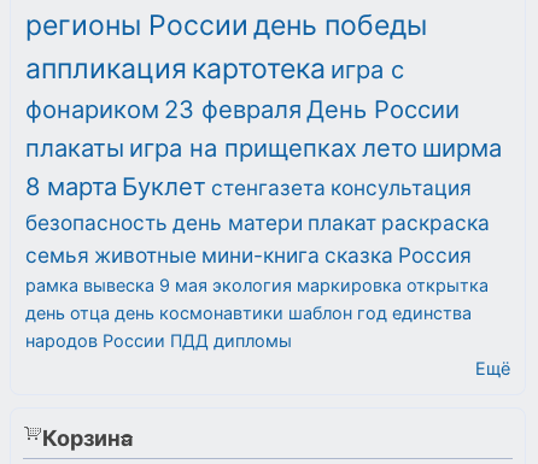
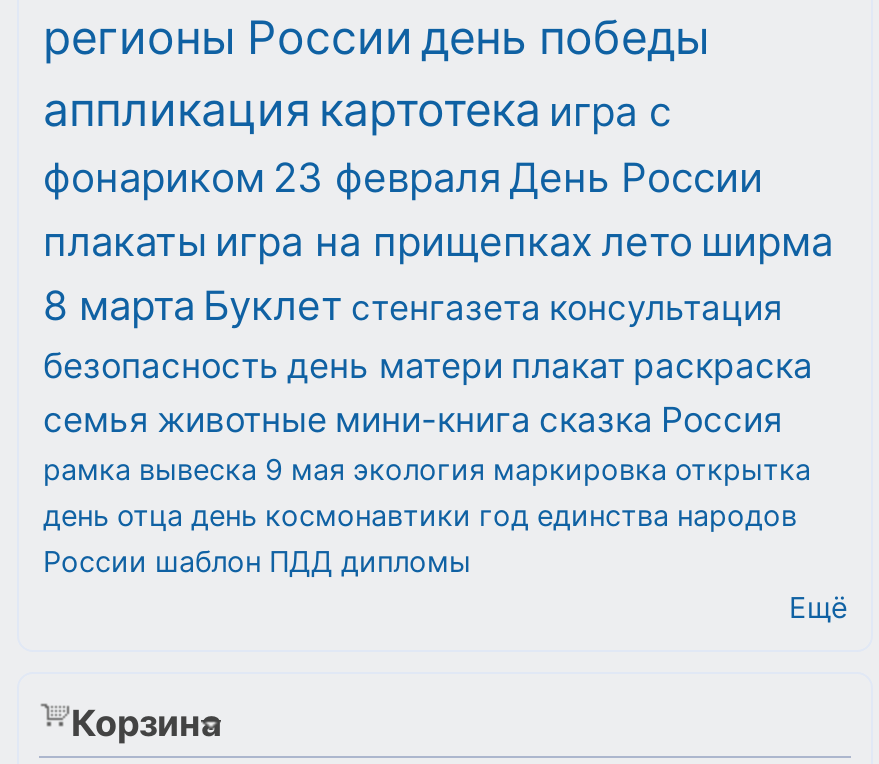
[25,302,472,323] день отца день космонавтики шаблон год единства -> [43,497,797,531] день отца день космонавтики год единства народов
[25,330,292,350] народов России ПДД дипломы -> [43,543,471,577] России шаблон ПДД дипломы

